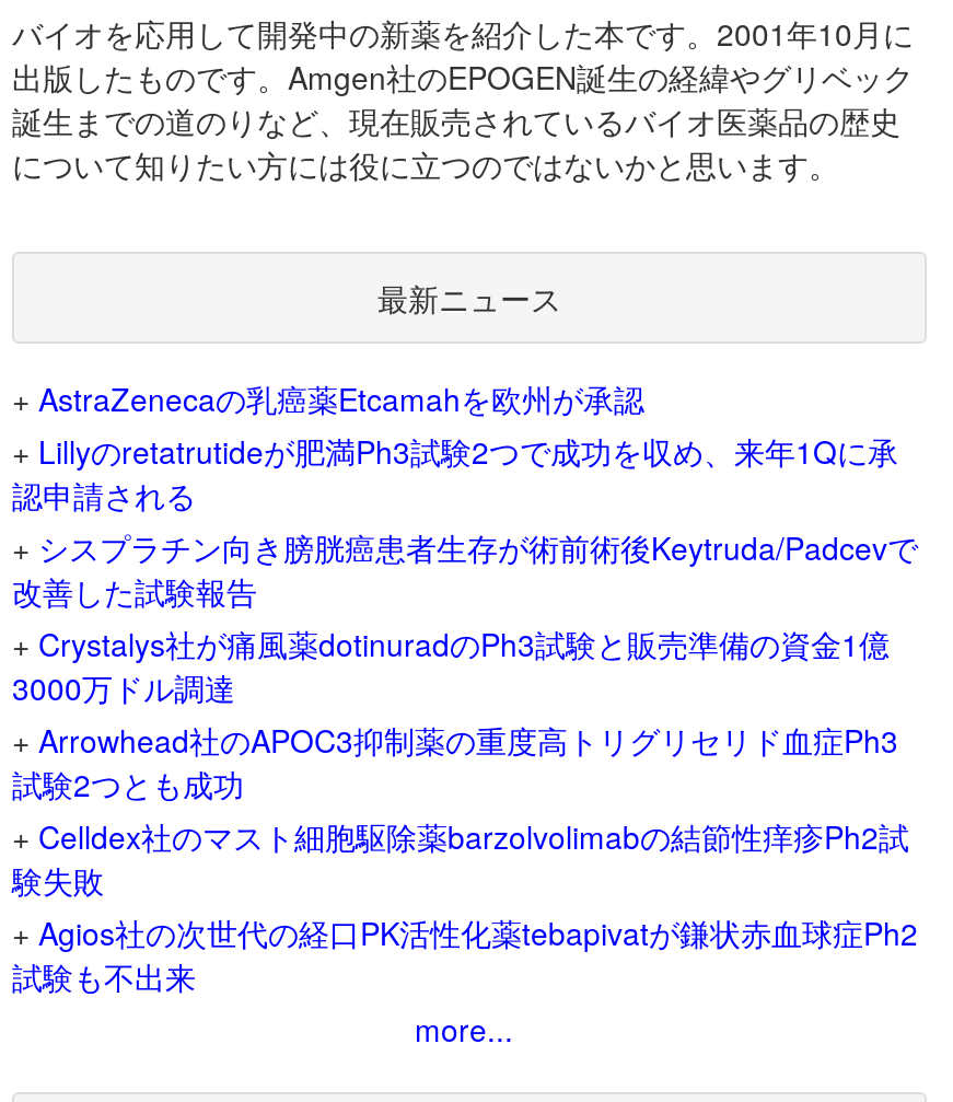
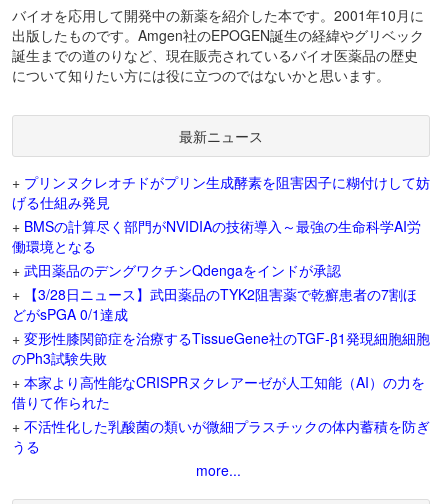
[12,377,918,999] + AstraZenecaの乳癌薬Etcamahを欧州が承認 | + Lillyのretatrutideが肥満Ph3試験2つで成功を収め、来年1Qに承 | 認申請される | +シスプラチン向き膀胱癌患者生存が術前術後Keytruda/Padcevで | 改善した試験報告 | + Crystalys社が痛風薬dotinuradのPh3試験と販売準備の資金1億 | 3000万ドル調達 | + Arrowhead社のAPOC3抑制薬の重度高トリグリセリド血症Ph3 | 試験2つとも成功 | + Celldex社のマスト細胞駆除薬barzolvolimabの結節性痒疹Ph2試 | 験失敗 | + Agios社の次世代の経口PK活性化薬tebapivatが鎌状赤血球症Ph2 | 試験も不出来 -> [12,172,430,456] +プリンヌクレオチドがプリン生成酵素を阻害因子に糊付けして妨 | げる仕組み発見 | + BMSの計算尽く部門がNVIDIAの技術導入～最強の生命科学AI労 | 働環境となる | +武田薬品のデングワクチンQdengaをインドが承認 | +【3/28日ニュース】武田薬品のTYK2阻害薬で乾癬患者の7割ほ | どがsPGA 0/1達成 | +変形性膝関節症を治療するTissueGene社のTGF-β1発現細胞細胞 | のPh3試験失敗 | +本家より高性能なCRISPRヌクレアーゼが人工知能（AI）の力を | 借りて作られた | +不活性化した乳酸菌の類いが微細プラスチックの体内蓄積を防ぎ | うる

